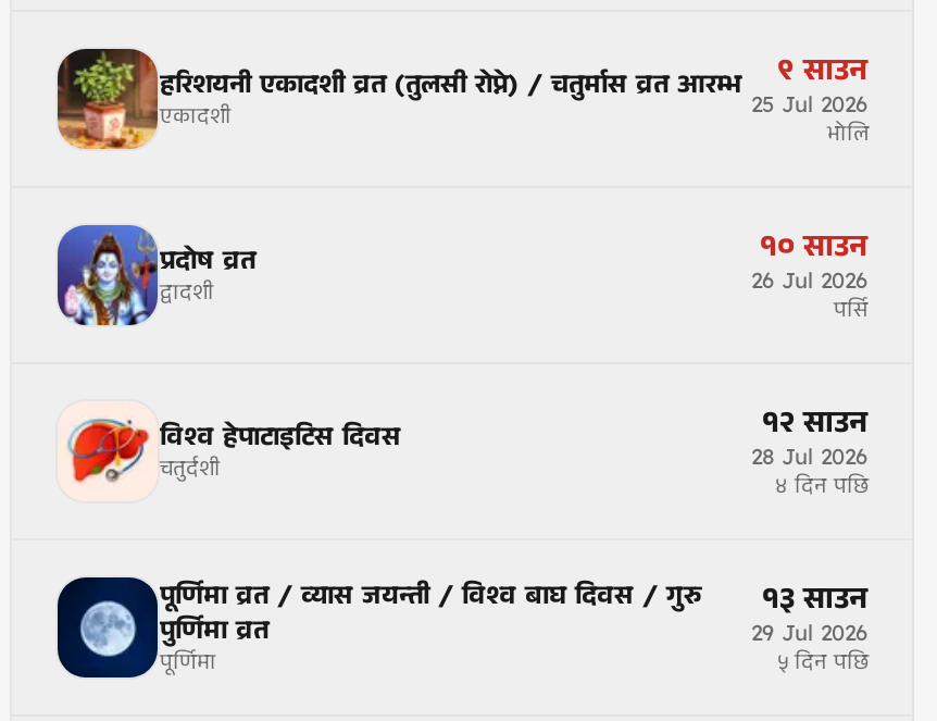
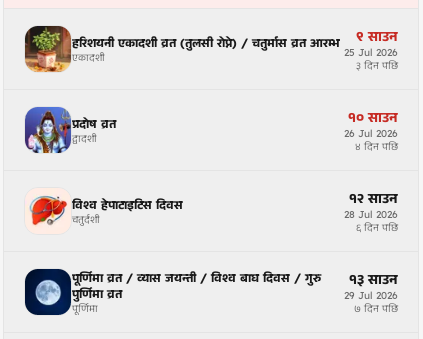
[827,119,869,148] भोलि -> [356,59,398,72] ३ दिन पछि
[834,296,869,324] पर्सि -> [355,140,398,153] ४ दिन पछि
[775,472,869,500] ४ दिन पछि -> [356,221,398,234] ६ दिन पछि
[777,648,869,676] ५ दिन पछि -> [354,302,398,315] ७ दिन पछि

